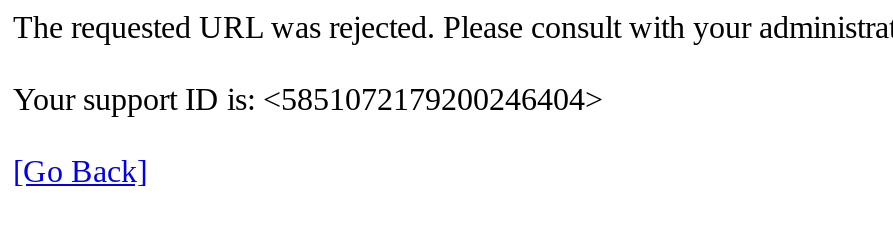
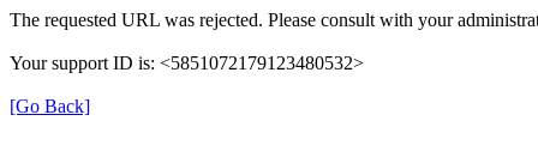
[13,82,603,116] Your support ID is: <5851072179200246404> -> [10,53,364,73] Your support ID is: <5851072179123480532>

